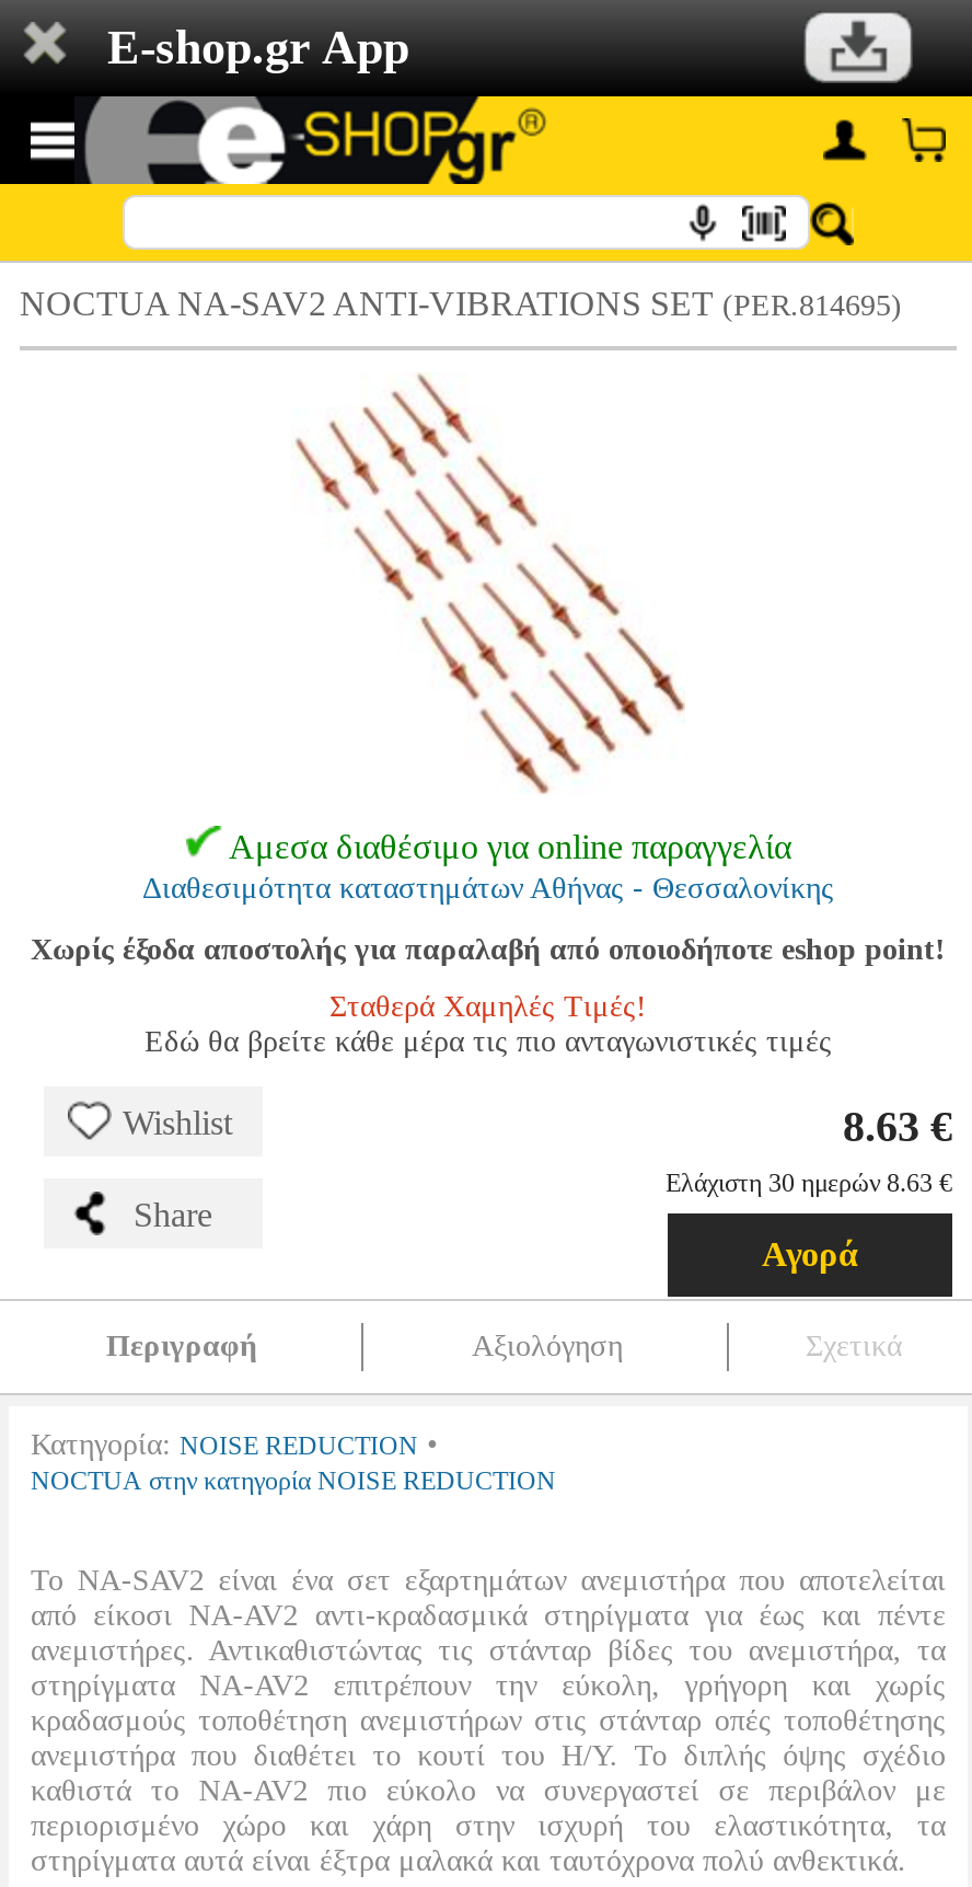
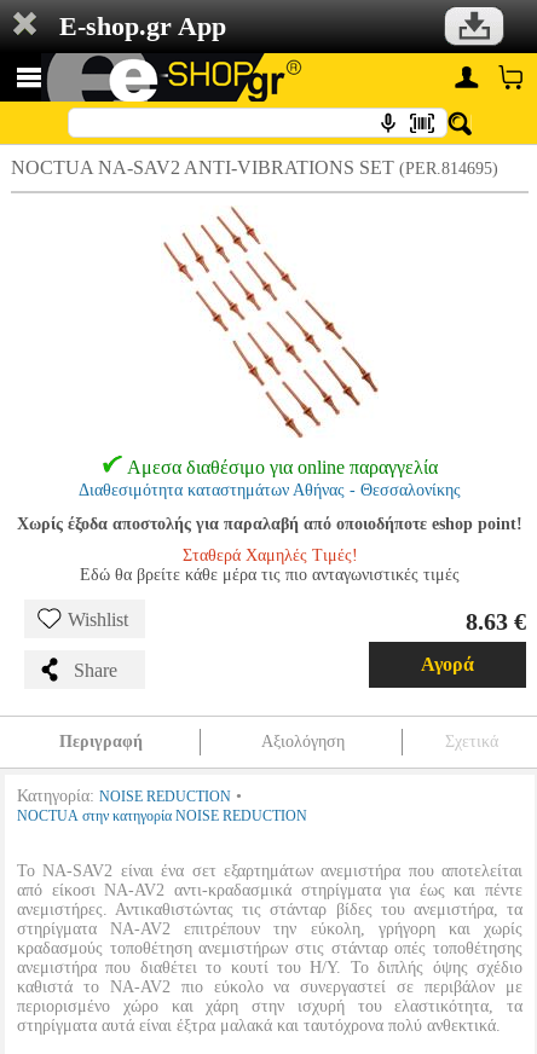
[666,1167,952,1198] Ελάχιστη 30 ημερών 8.63 € -> none
moved [762,1235,858,1273] -> [421,654,474,674]: Αγορά

